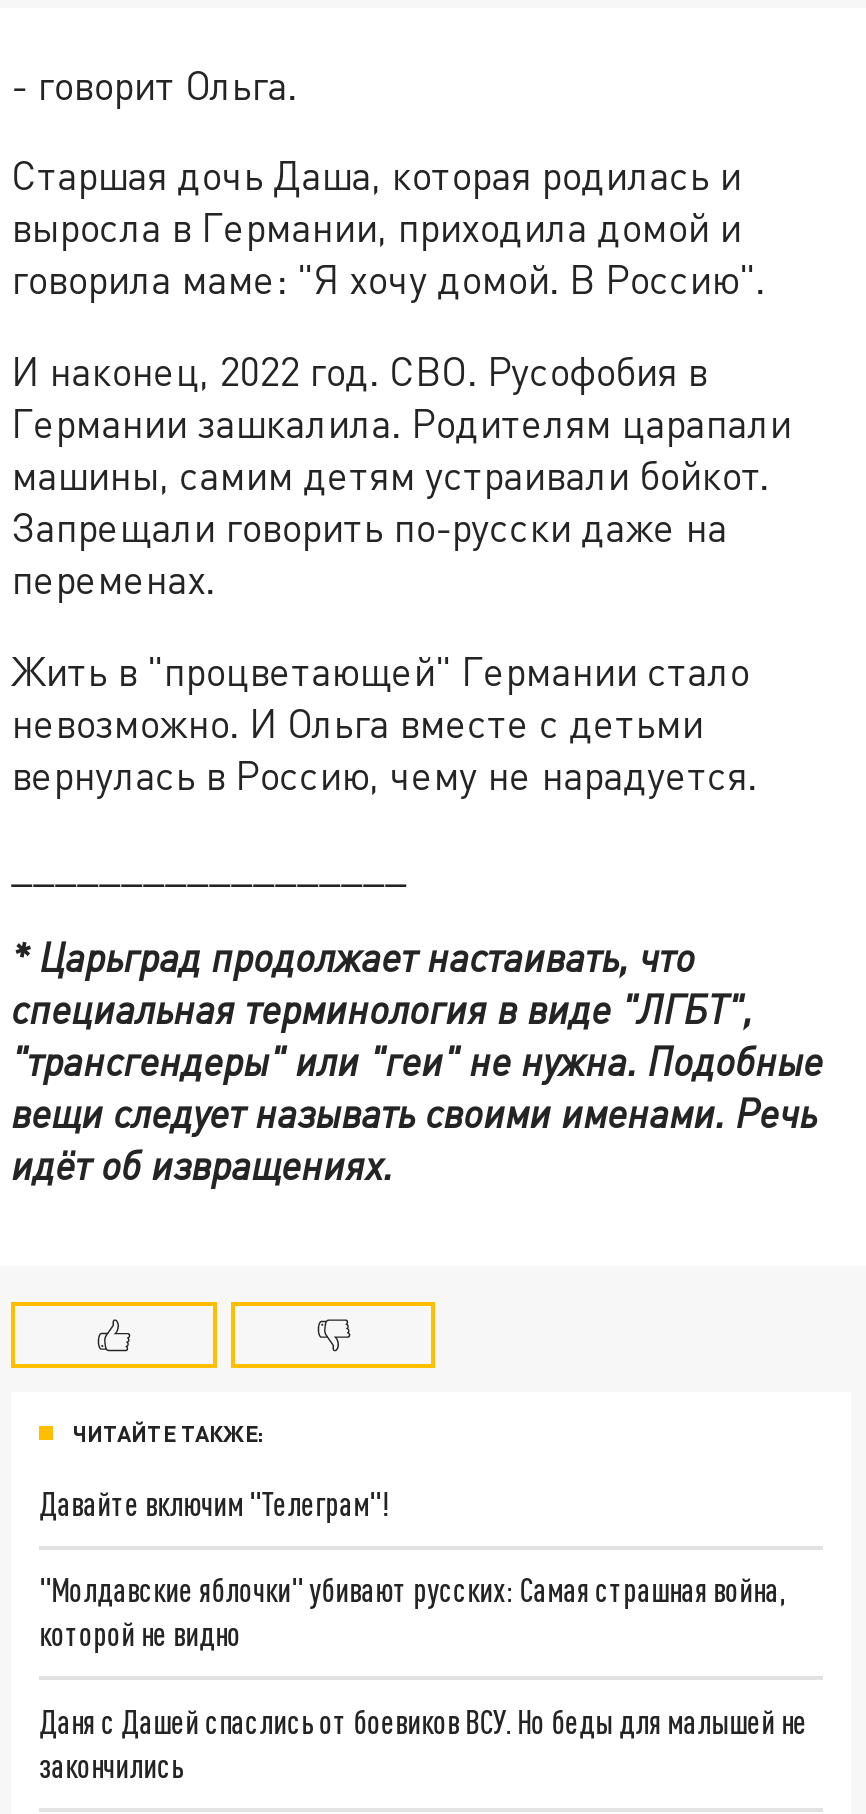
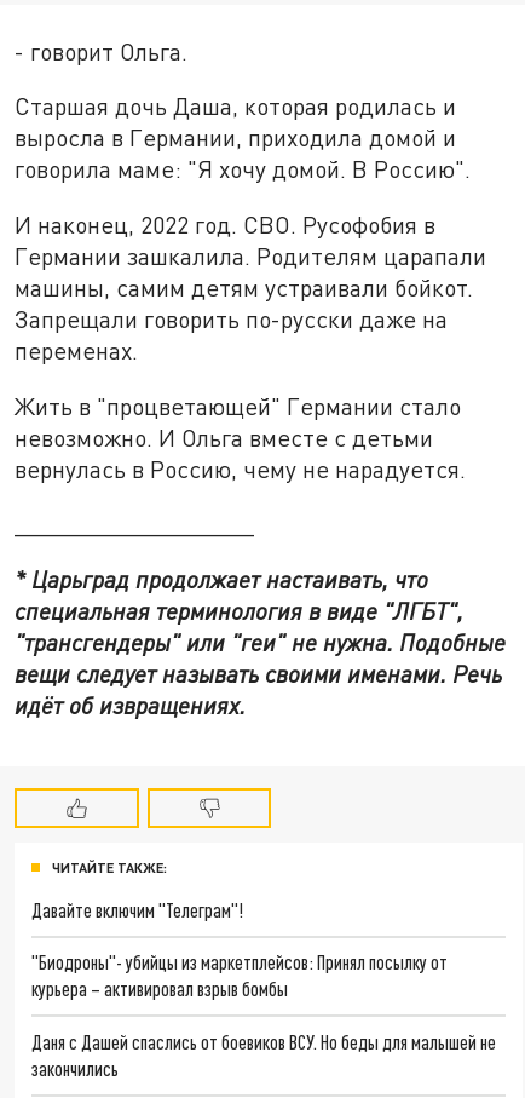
[39,1571,785,1653] "Молдавские яблочки" убивают русских: Самая страшная война, | которой не видно -> [32,951,448,1001] "Биодроны"- убийцы из маркетплейсов: Принял посылку от | курьера – активировал взрыв бомбы

